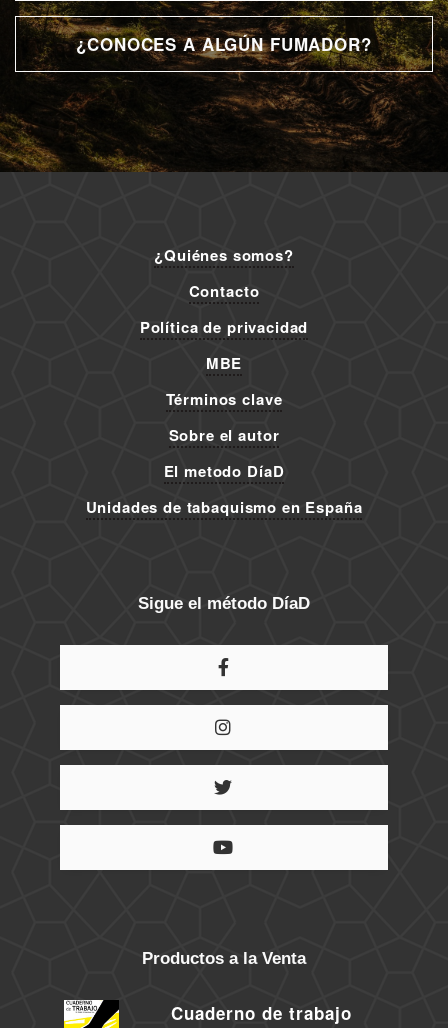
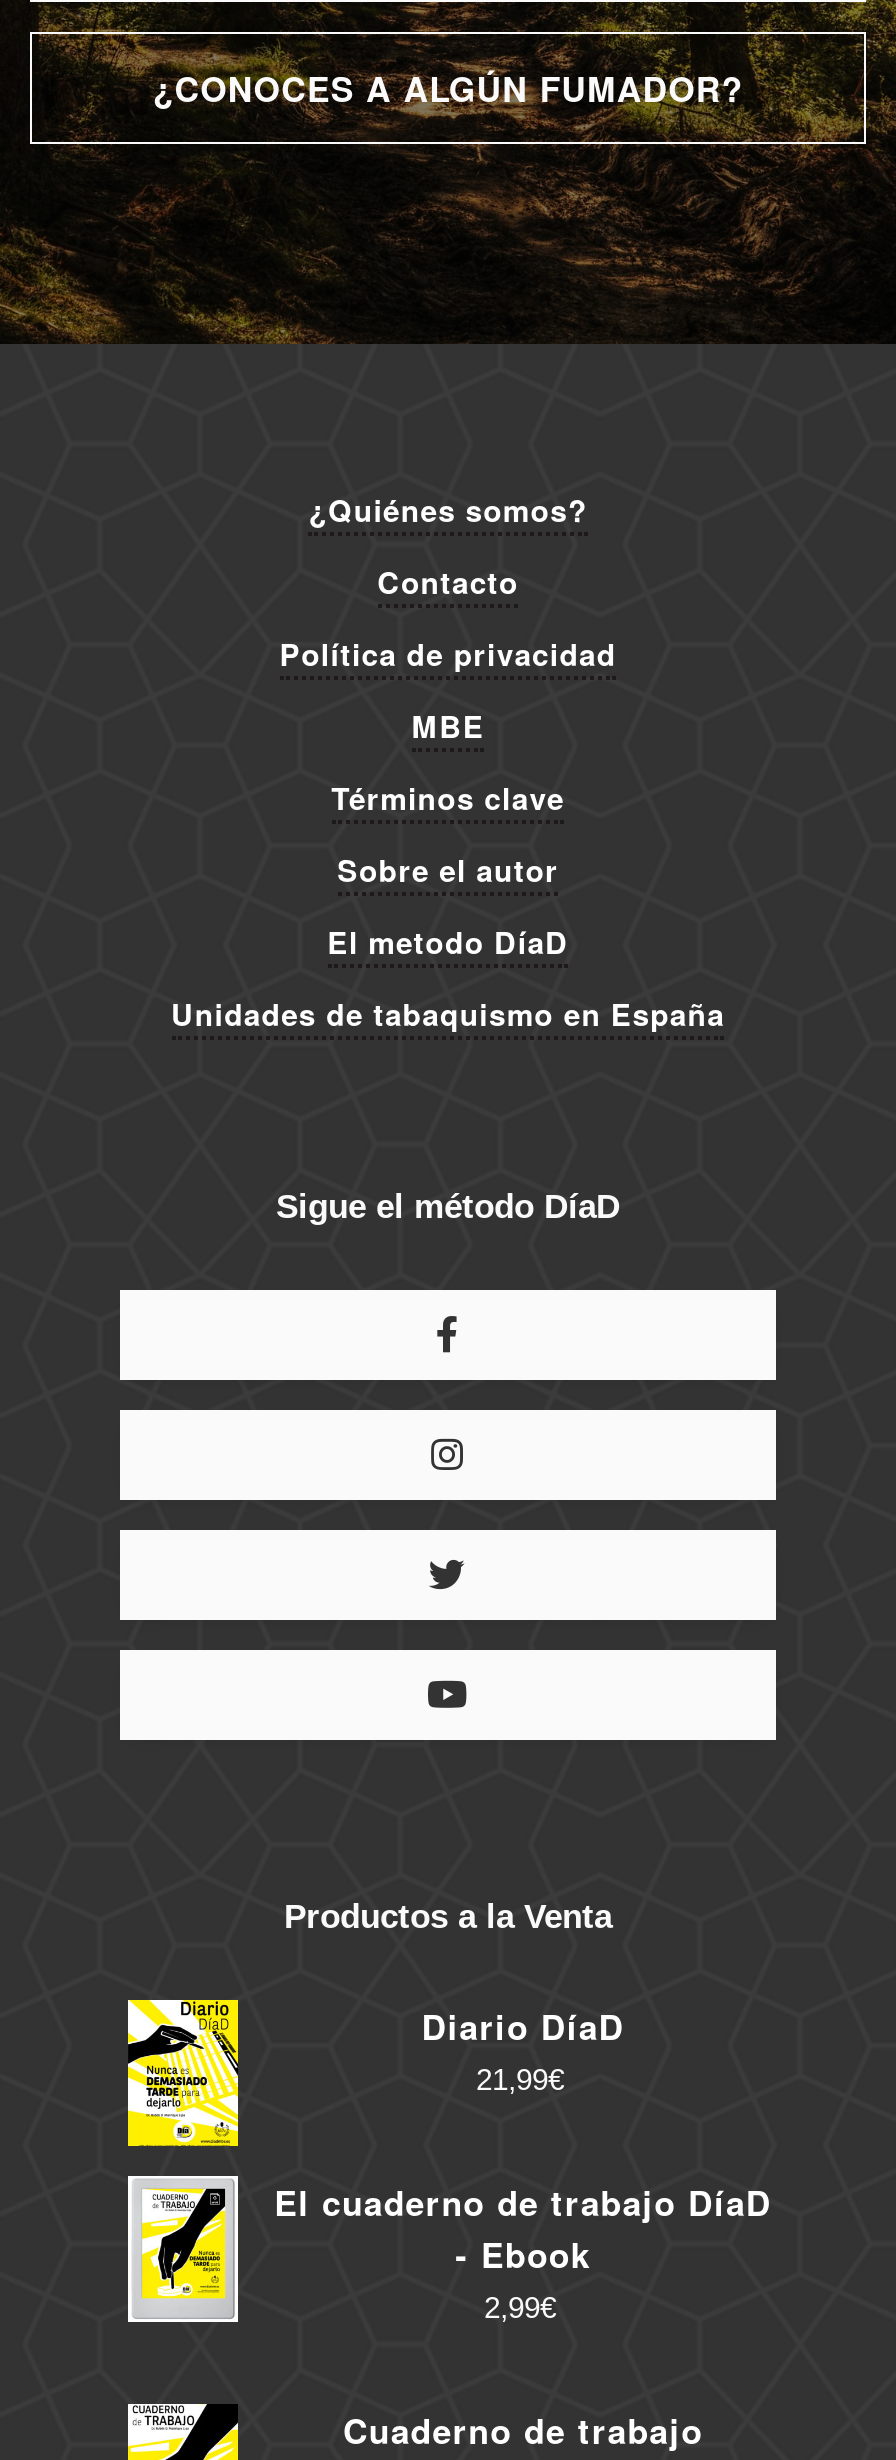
none -> [126,1998,772,2324] [image] | Diario DíaD | 21,99€ | El cuaderno de trabajo DíaD | - Ebook | 2,99€
none -> [126,2174,240,2324] [image]

